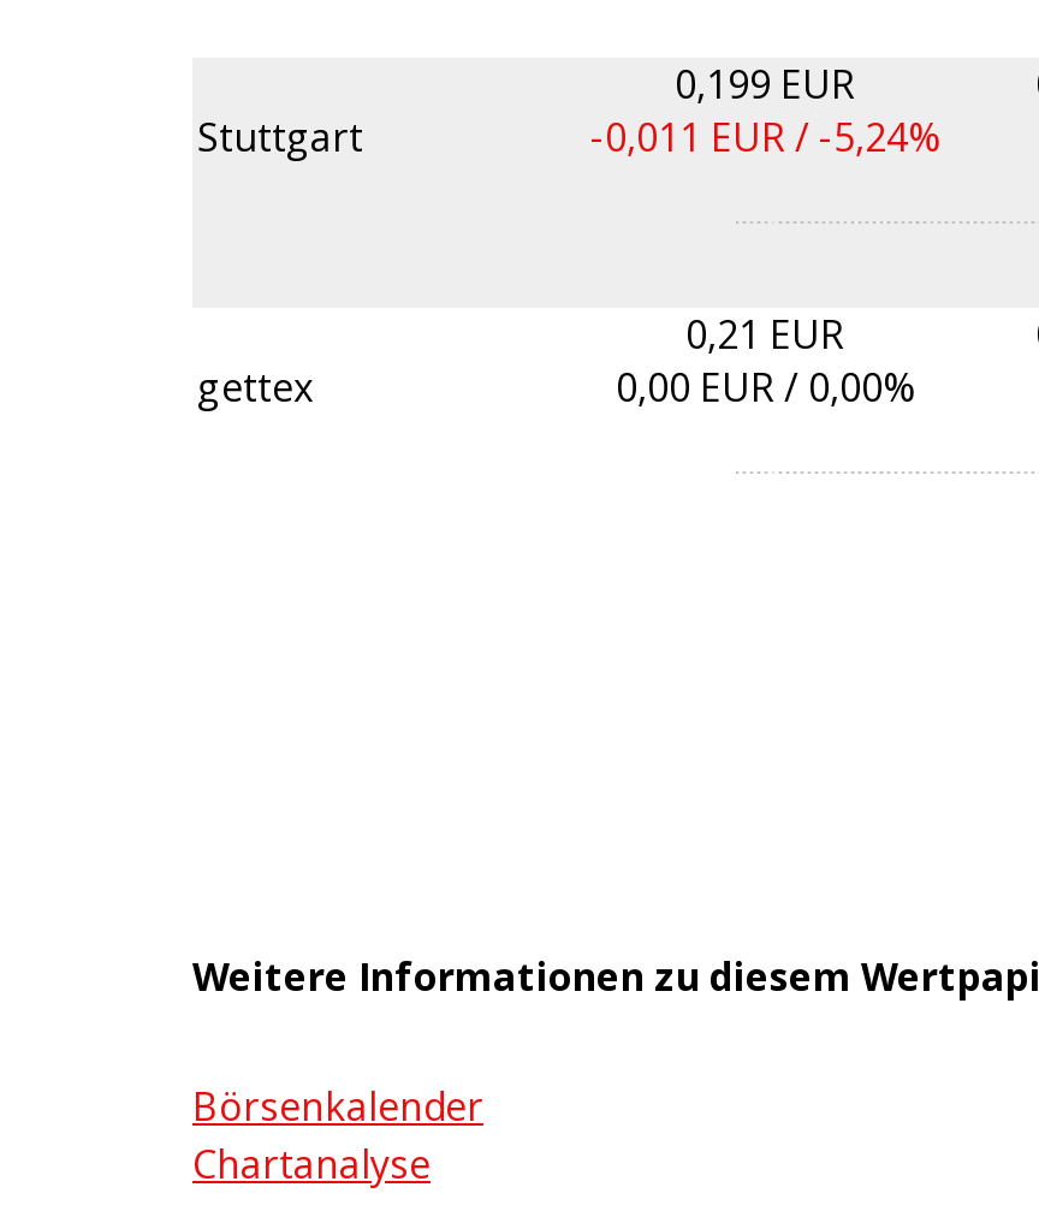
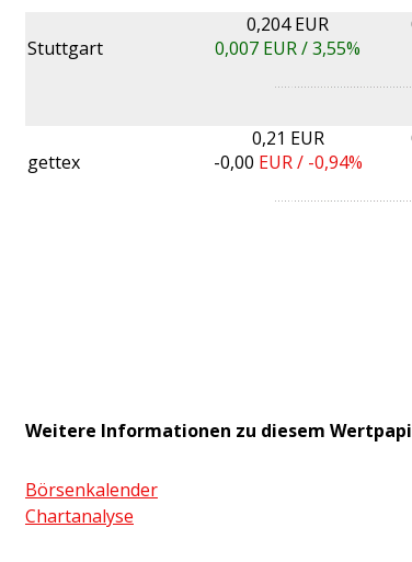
[675,58,855,111] 0,199 EUR -> [247,12,329,36] 0,204 EUR
[590,111,939,164] -0,011 EUR / -5,24% -> [215,36,361,60] 0,007 EUR / 3,55%
[616,361,914,414] 0,00 EUR / 0,00% -> [214,150,363,174] -0,00 EUR / -0,94%

